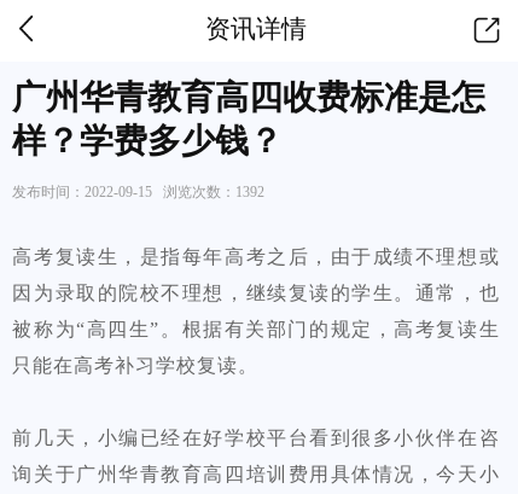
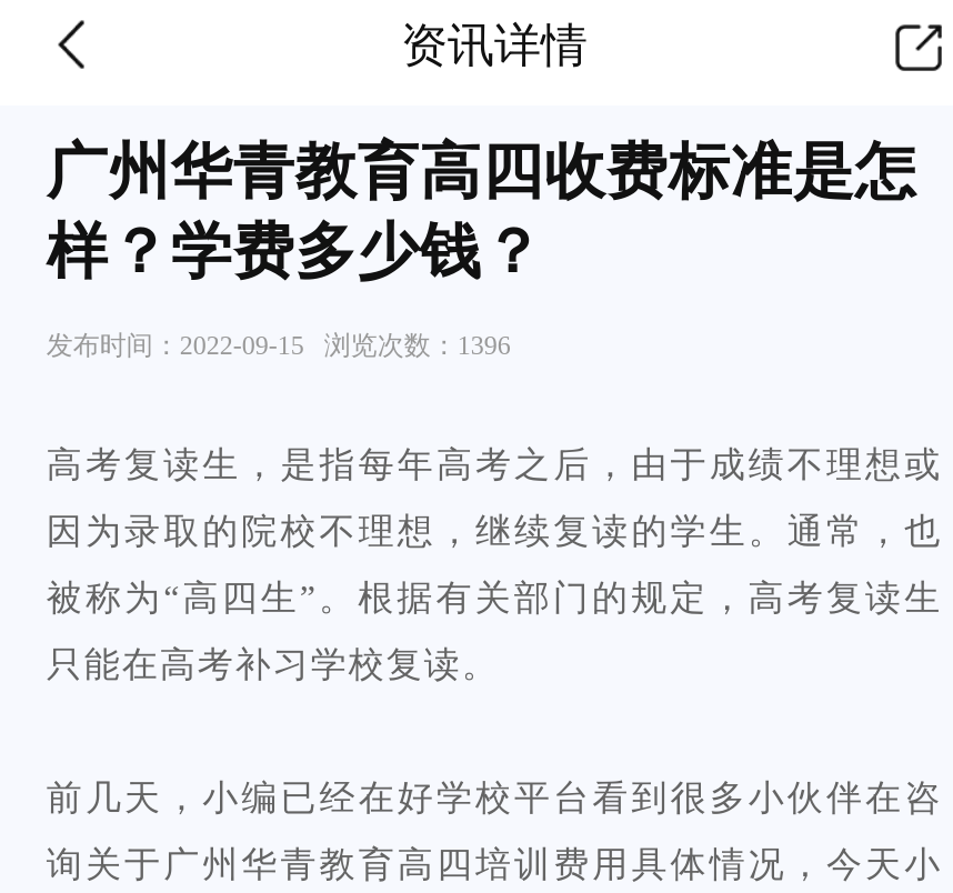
[13,184,265,200] 发布时间：2022-09-15浏览次数：1392 -> [46,330,511,361] 发布时间：2022-09-15浏览次数：1396

